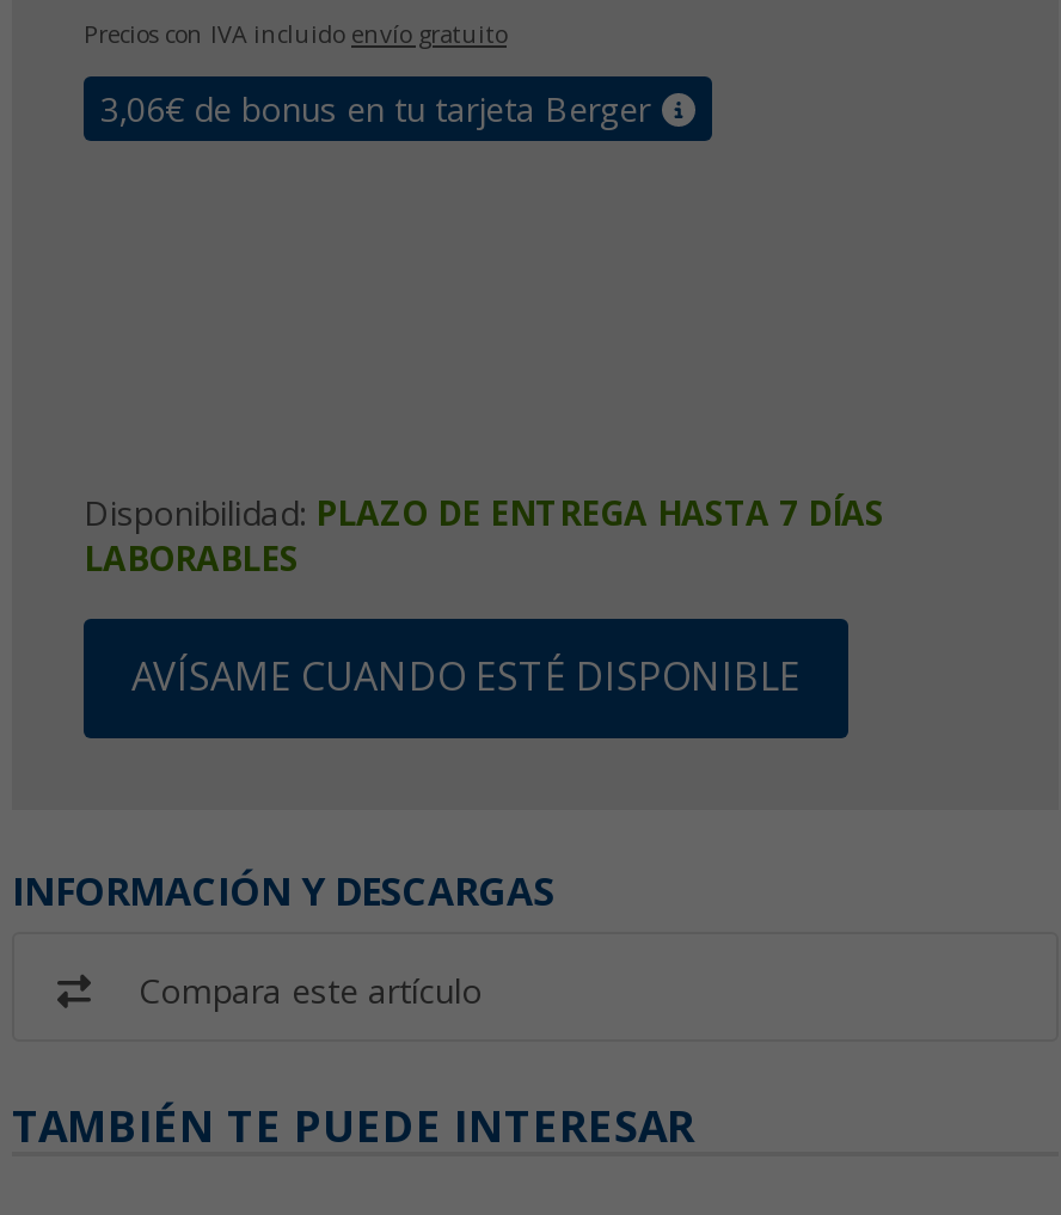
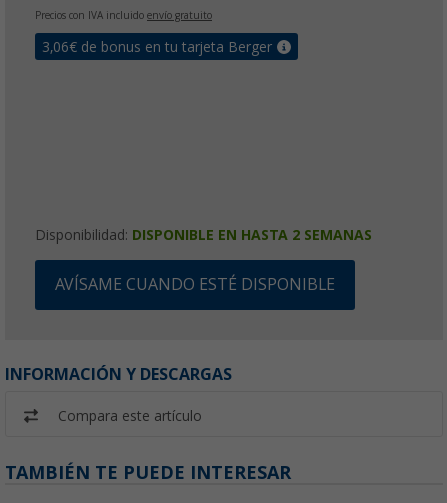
[84,494,884,578] Disponibilidad: PLAZO DE ENTREGA HASTA 7 DÍAS | LABORABLES -> [35,227,372,243] Disponibilidad: DISPONIBLE EN HASTA 2 SEMANAS

